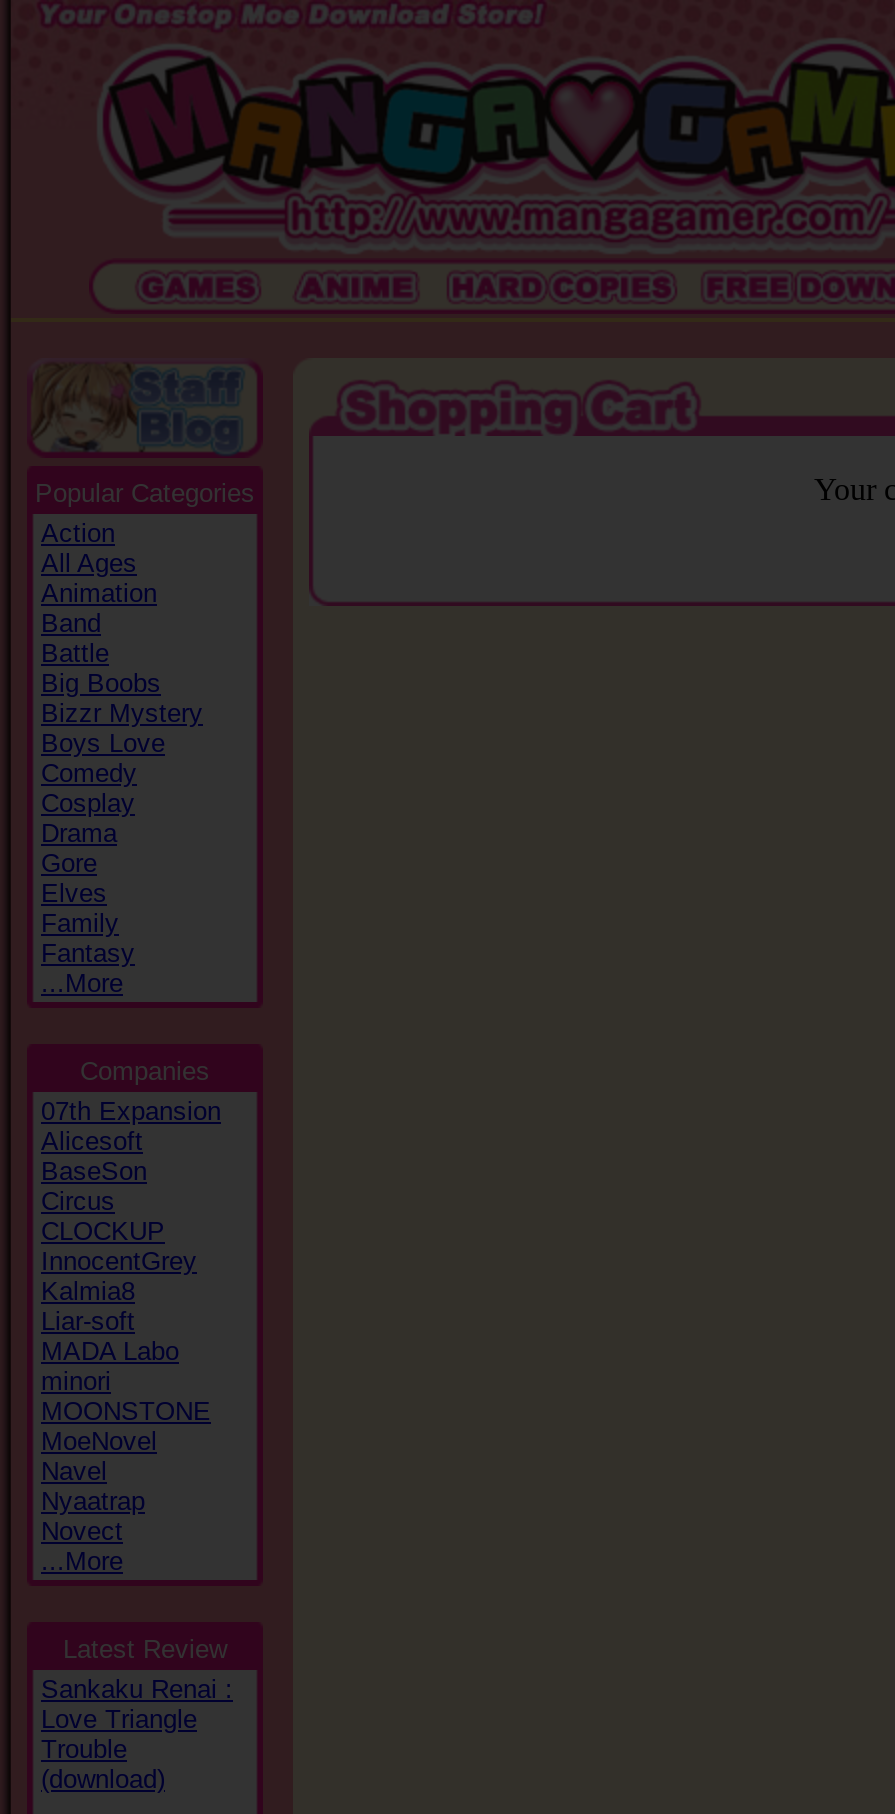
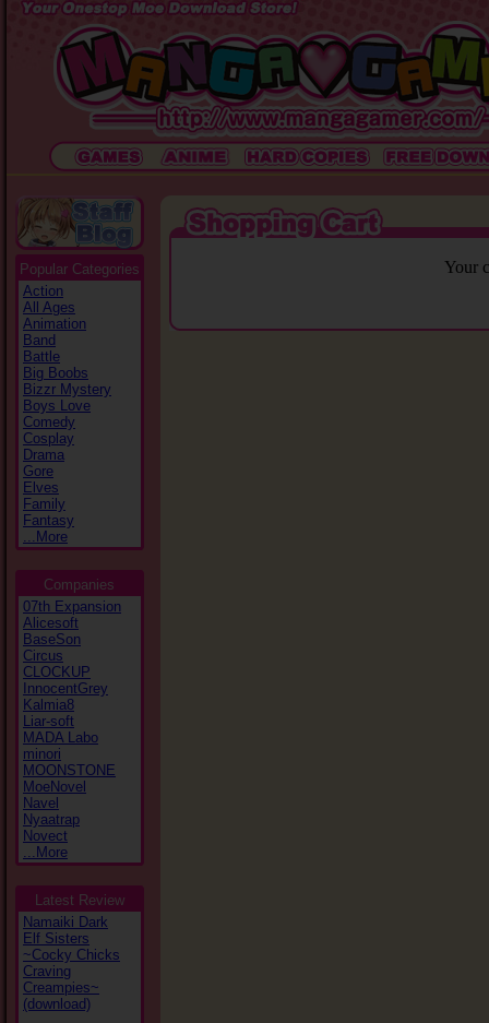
[41,1674,233,1764] Sankaku Renai : | Love Triangle | Trouble -> [23,914,120,996] Namaiki Dark | Elf Sisters | ~Cocky Chicks | Craving | Creampies~

